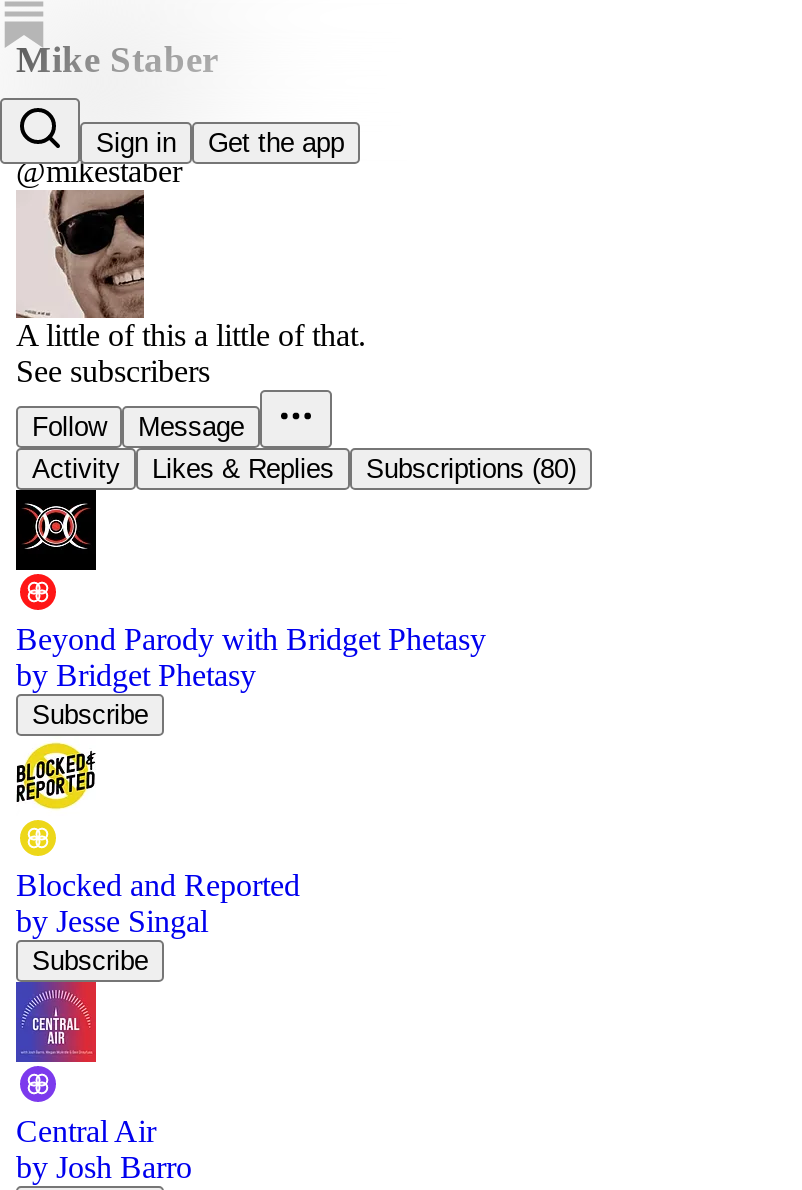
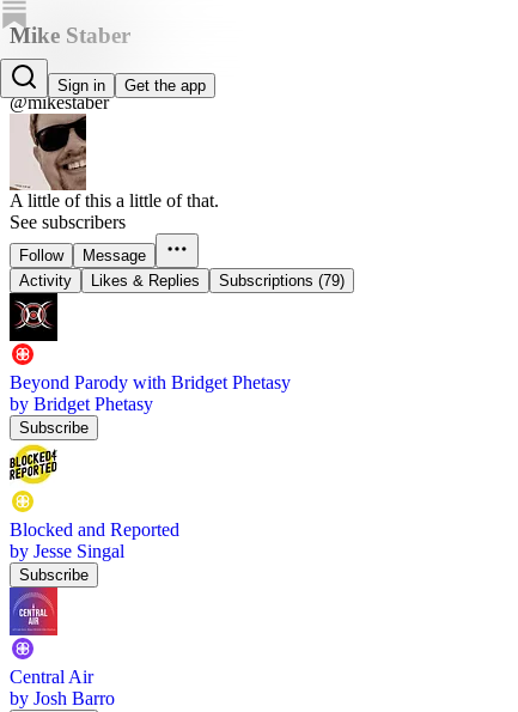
[366,455,576,485] Subscriptions (80) -> [219,272,345,290] Subscriptions (79)

